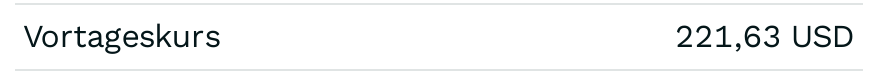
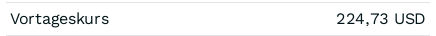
[675,17,855,55] 221,63 USD -> [336,9,426,28] 224,73 USD

